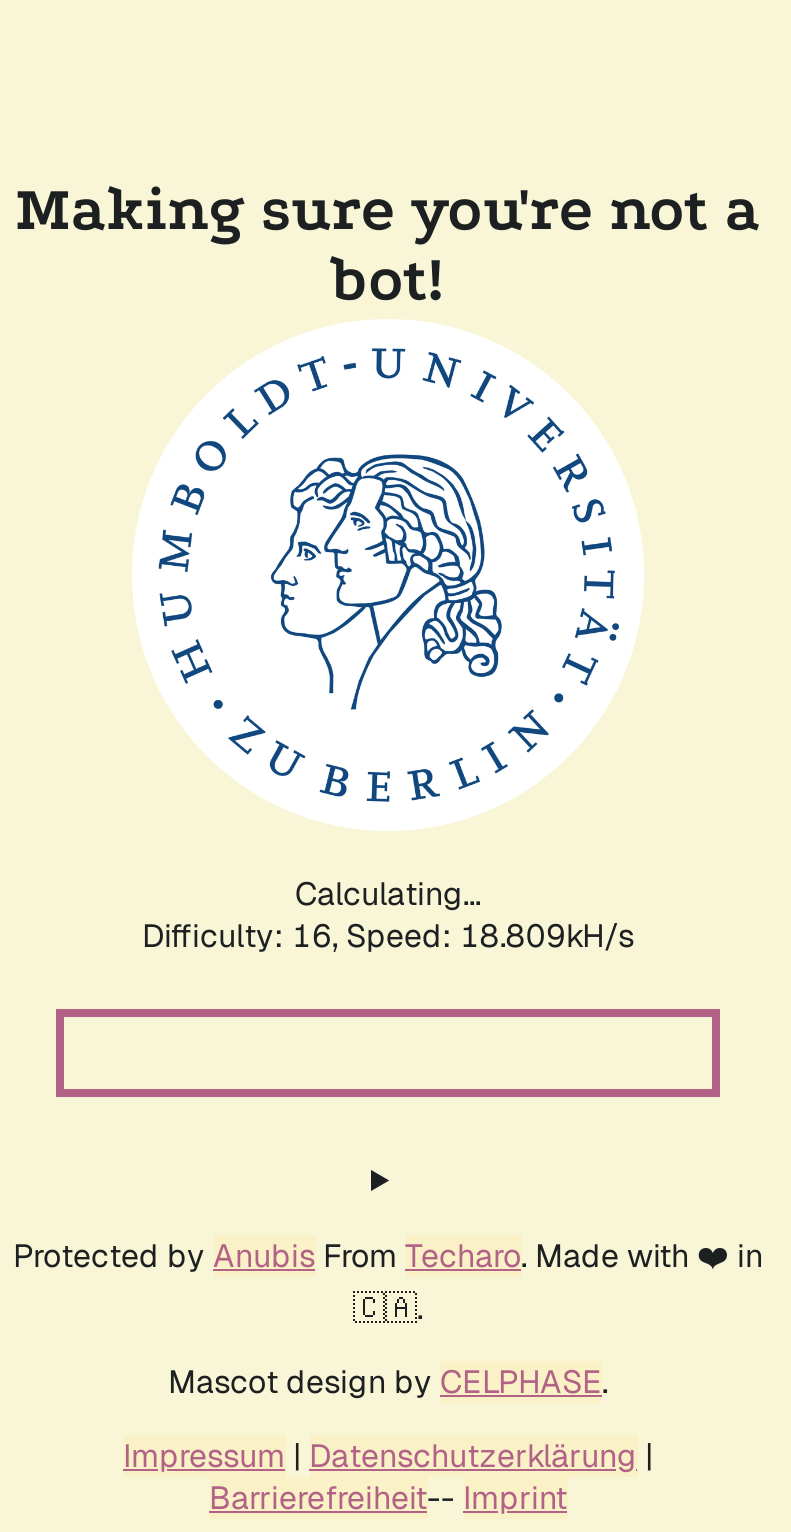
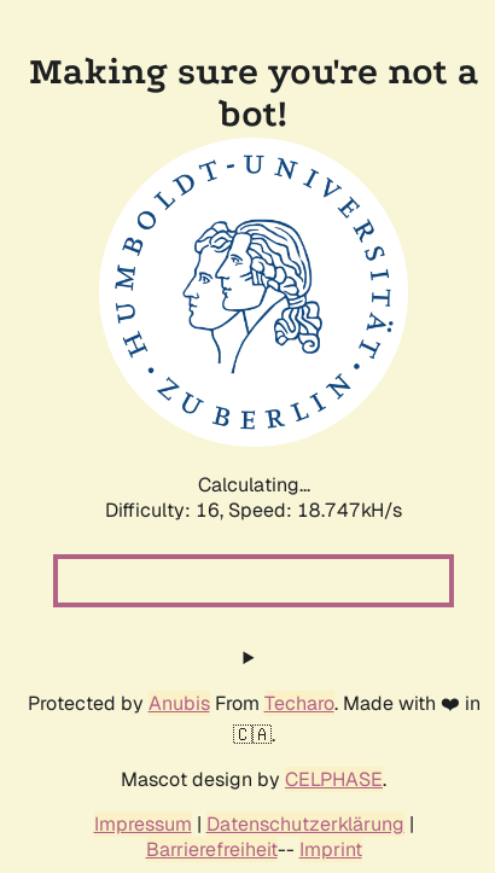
[142,915,634,957] Difficulty: 16, Speed: 18.809kH/s -> [105,497,402,523] Difficulty: 16, Speed: 18.747kH/s

